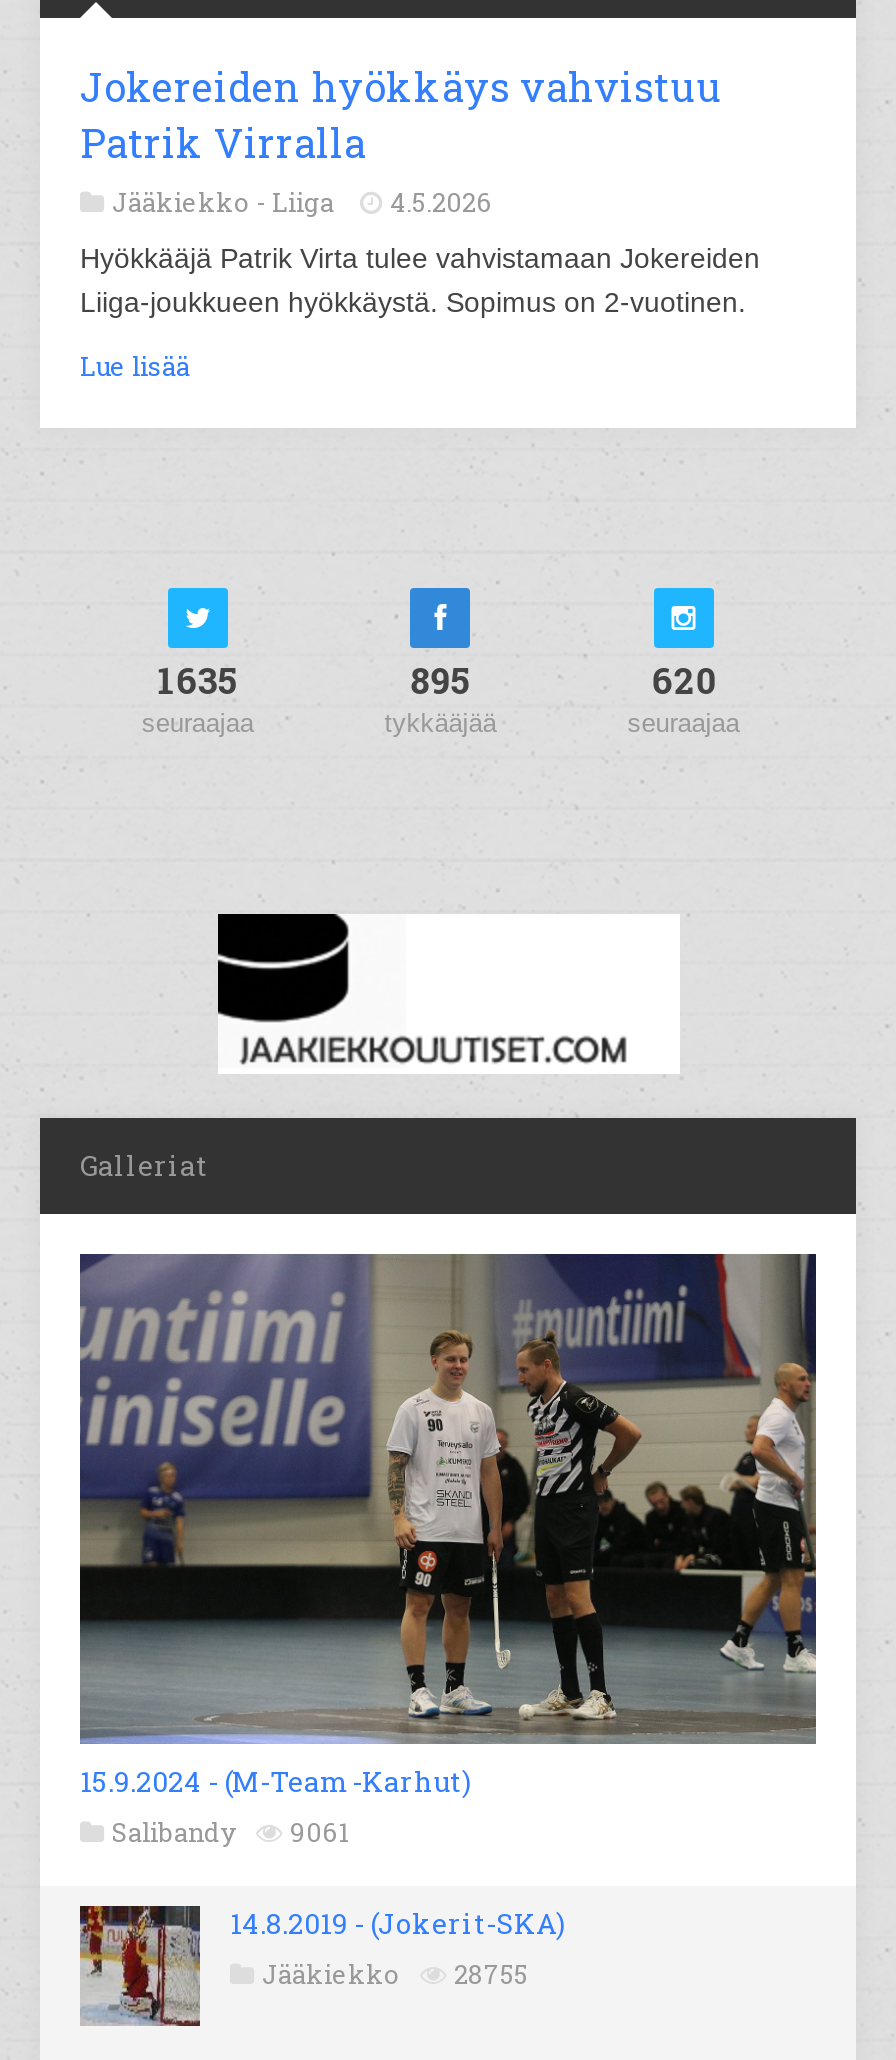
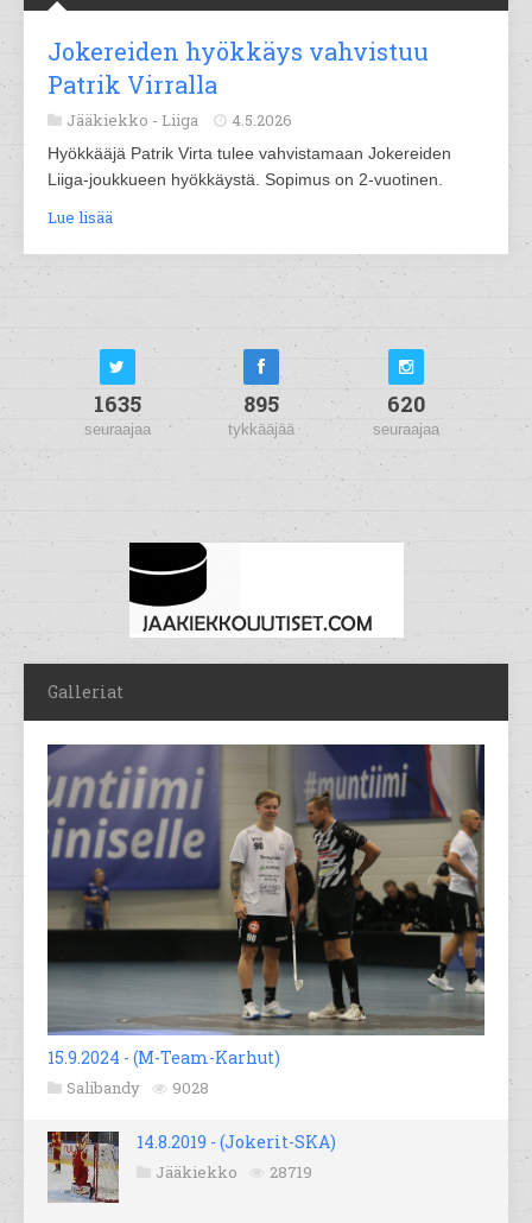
[112,1815,348,1851] Salibandy 9061 -> [66,1077,209,1099] Salibandy 9028
[262,1957,528,1993] Jääkiekko 28755 -> [156,1162,312,1183] Jääkiekko 28719

